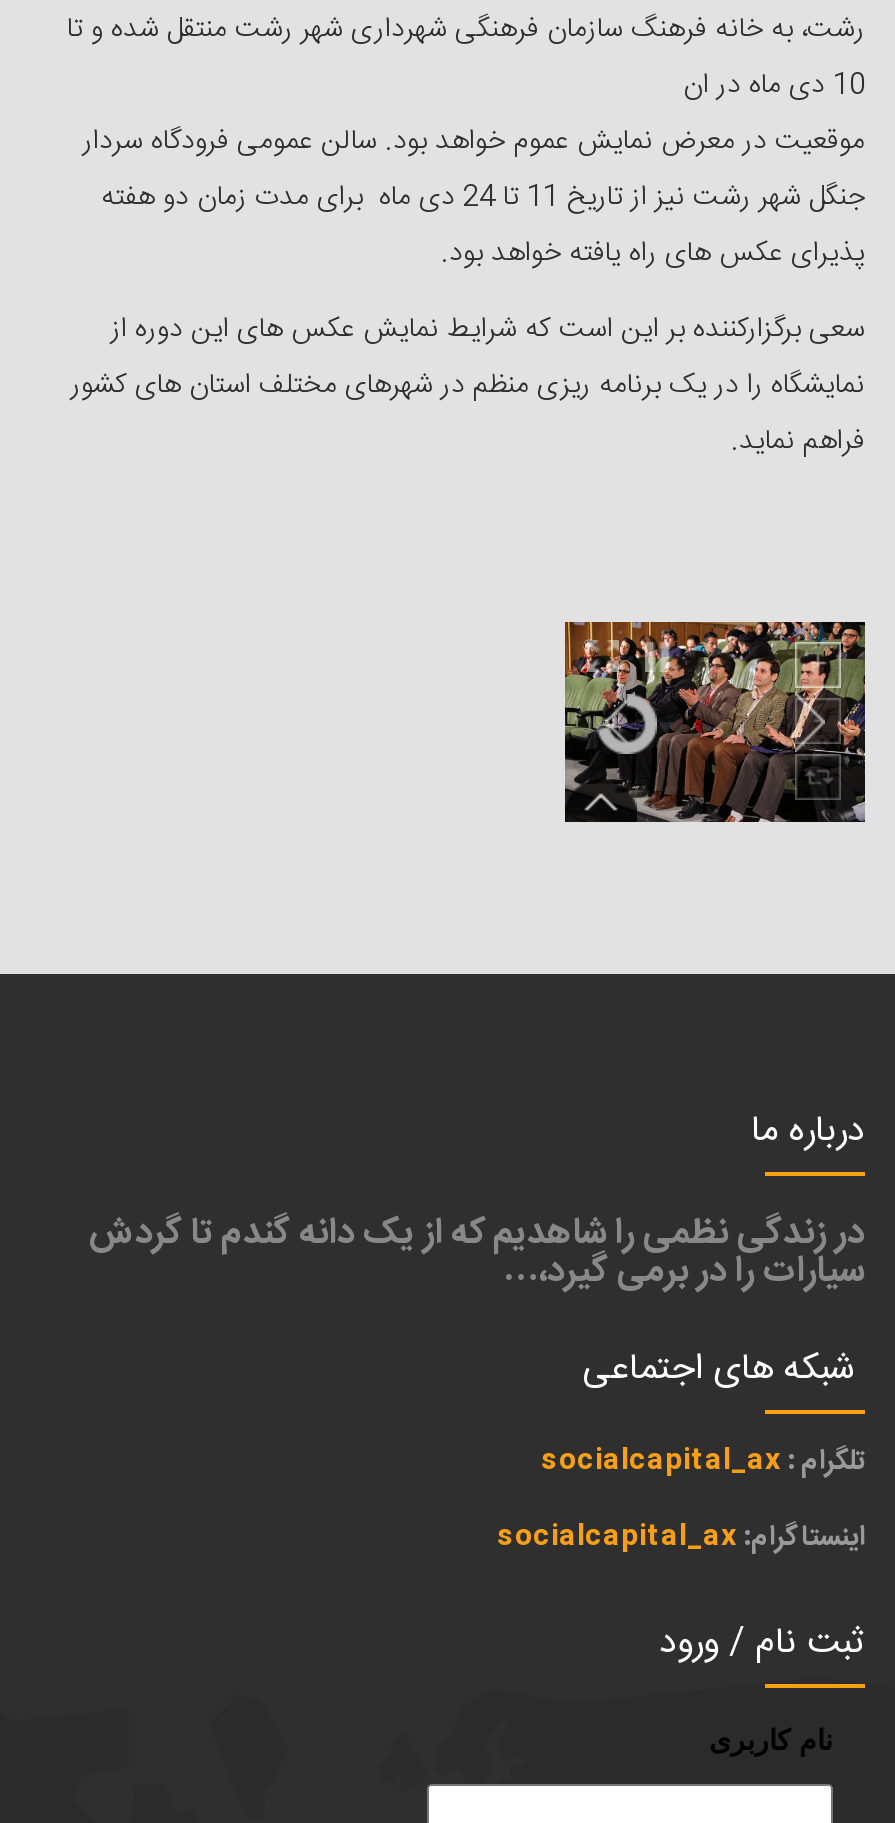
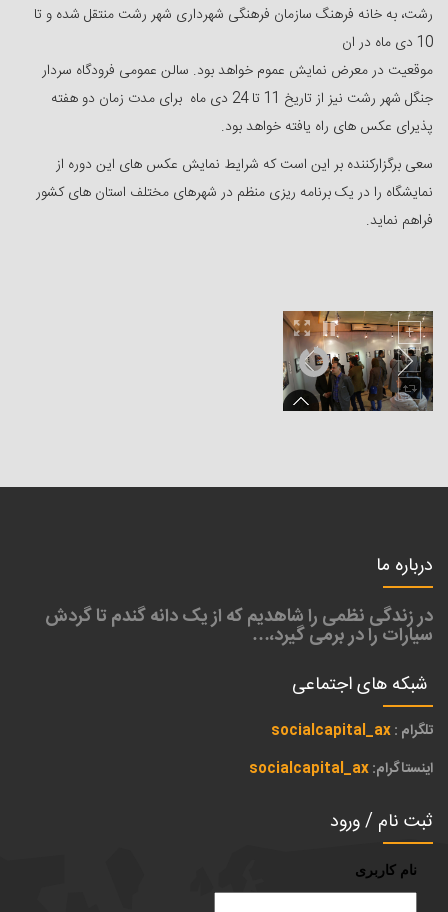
[563,620,865,822] [image] -> [283,310,433,411] [image]

